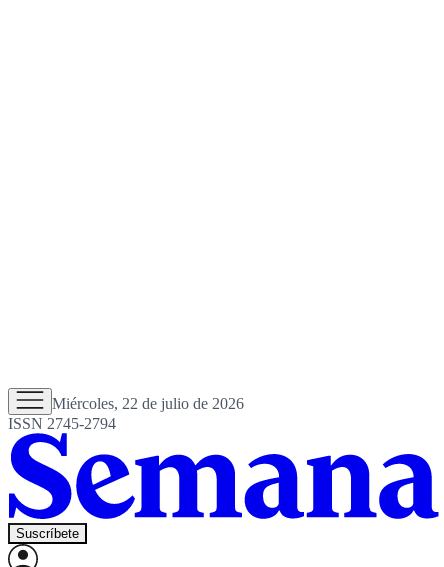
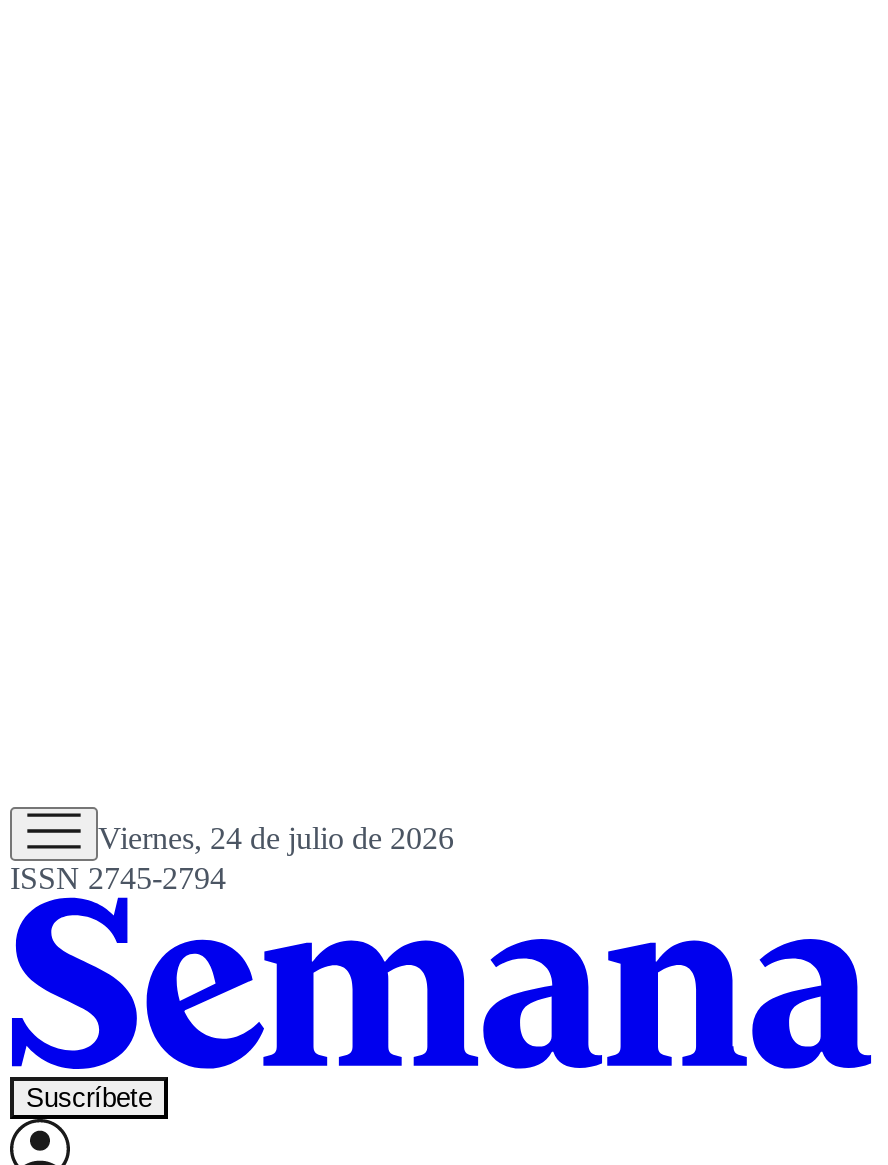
[52,395,244,412] Miércoles, 22 de julio de 2026 -> [98,821,454,855] Viernes, 24 de julio de 2026

